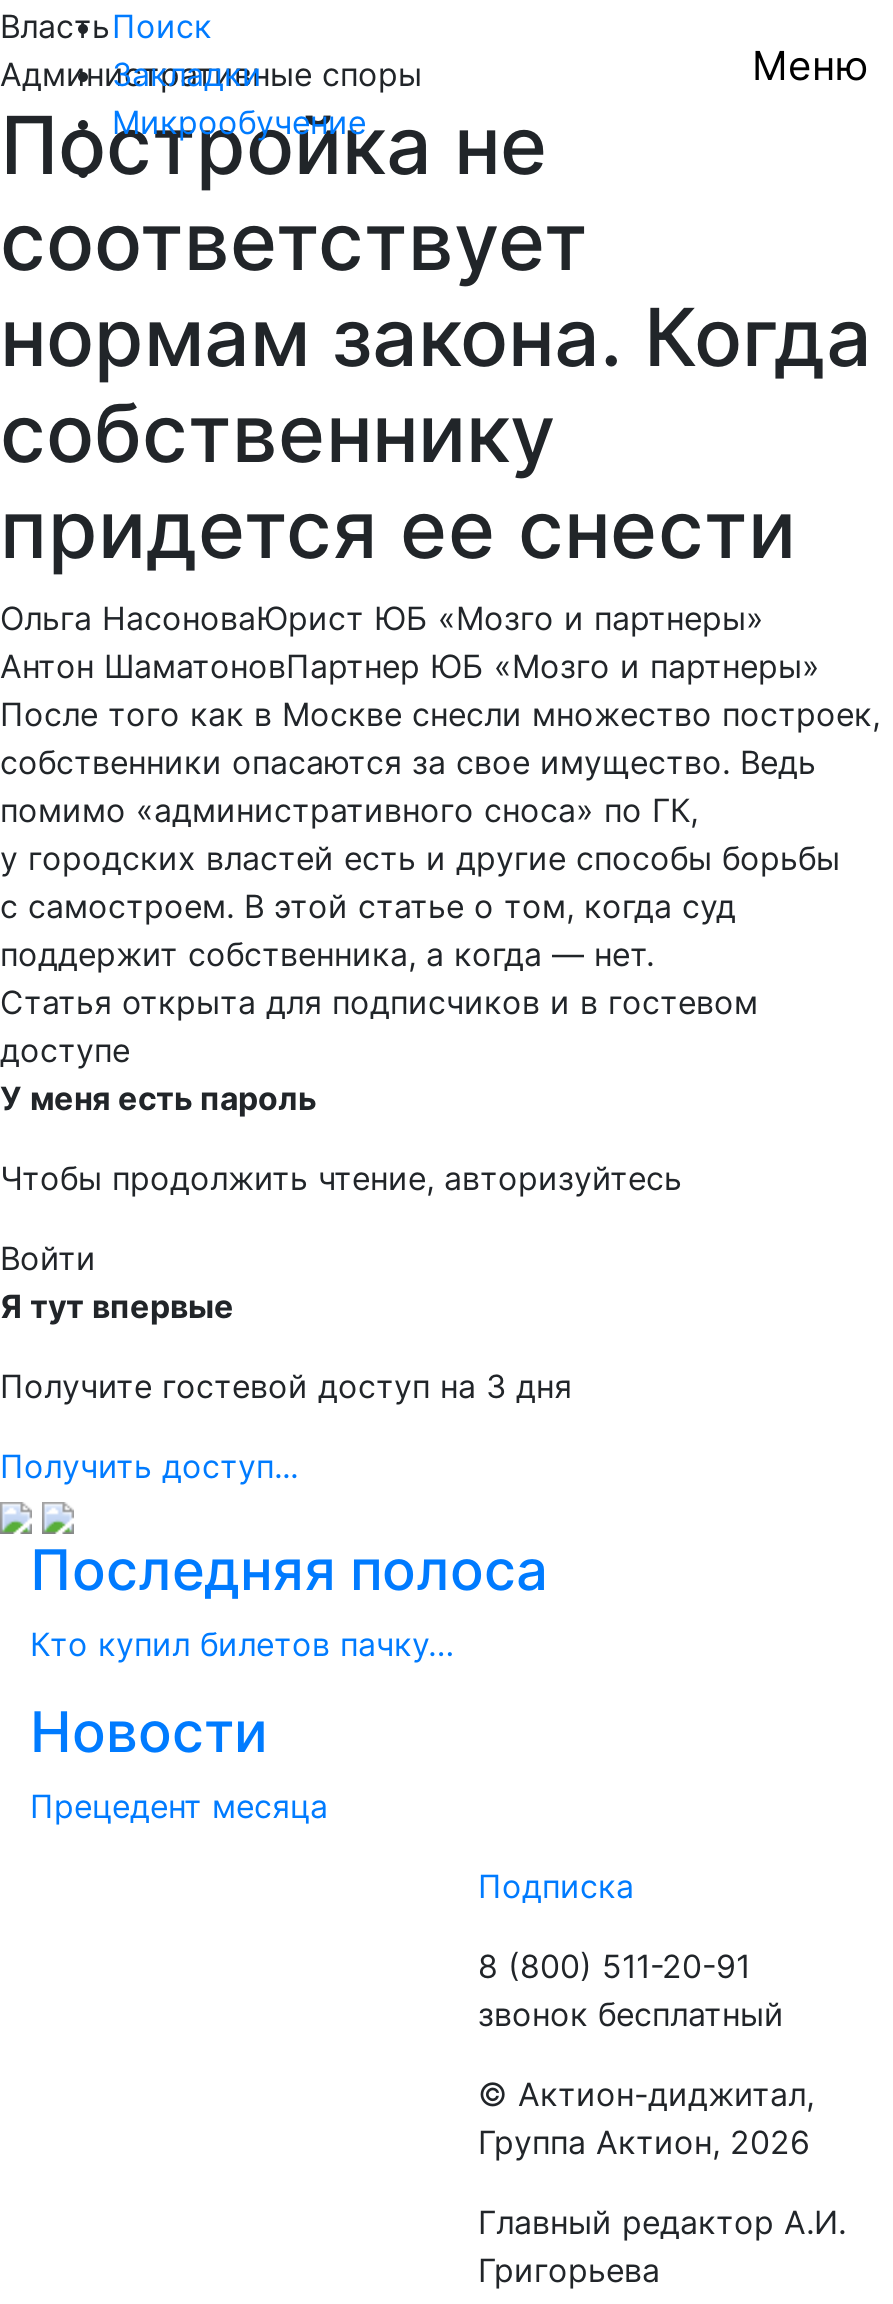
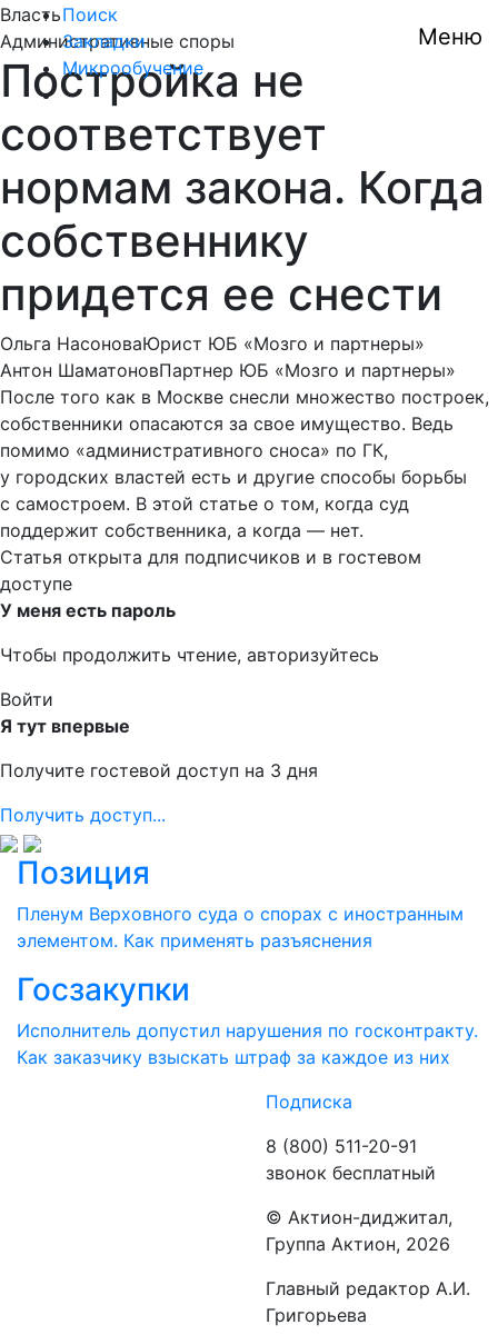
[30,1536,548,1664] Последняя полоса | Кто купил билетов пачку… -> [17,854,464,952] Позиция | Пленум Верховного суда о спорах с иностранным | элементом. Как применять разъяснения
[30,1698,328,1826] Новости | Прецедент месяца -> [17,970,478,1068] Госзакупки | Исполнитель допустил нарушения по госконтракту. | Как заказчику взыскать штраф за каждое из них

